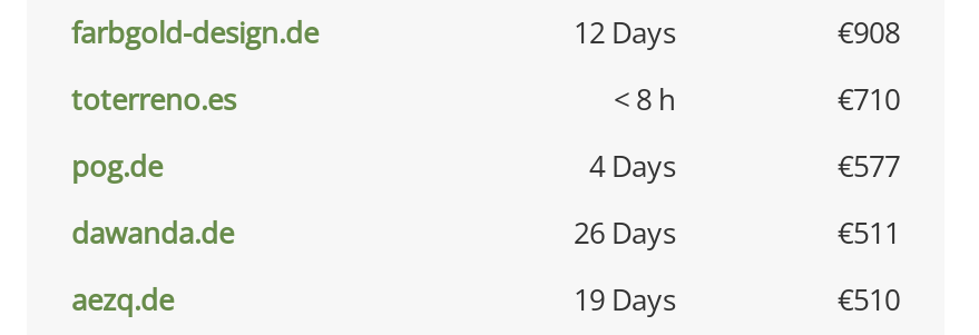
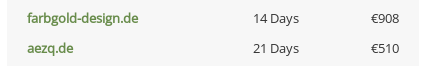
[574,12,676,52] 12 Days -> [252,9,298,27] 14 Days
[71,79,900,253] toterreno.es | < 8 h | €710 | pog.de | 4 Days | €577 | dawanda.de | 26 Days | €511 -> none
[574,279,676,319] 19 Days -> [252,39,298,57] 21 Days

